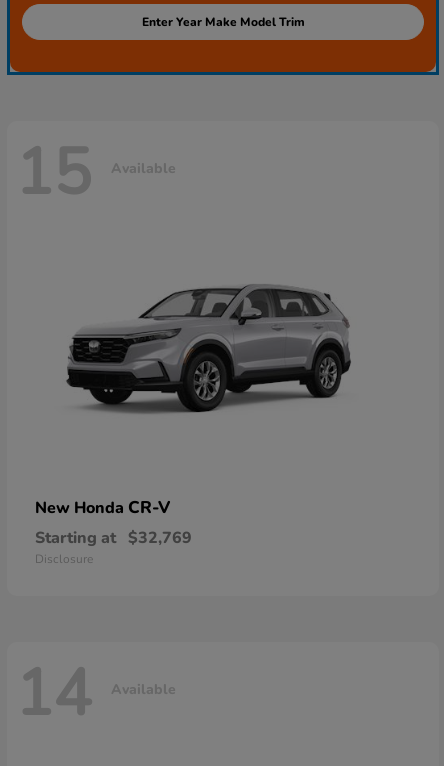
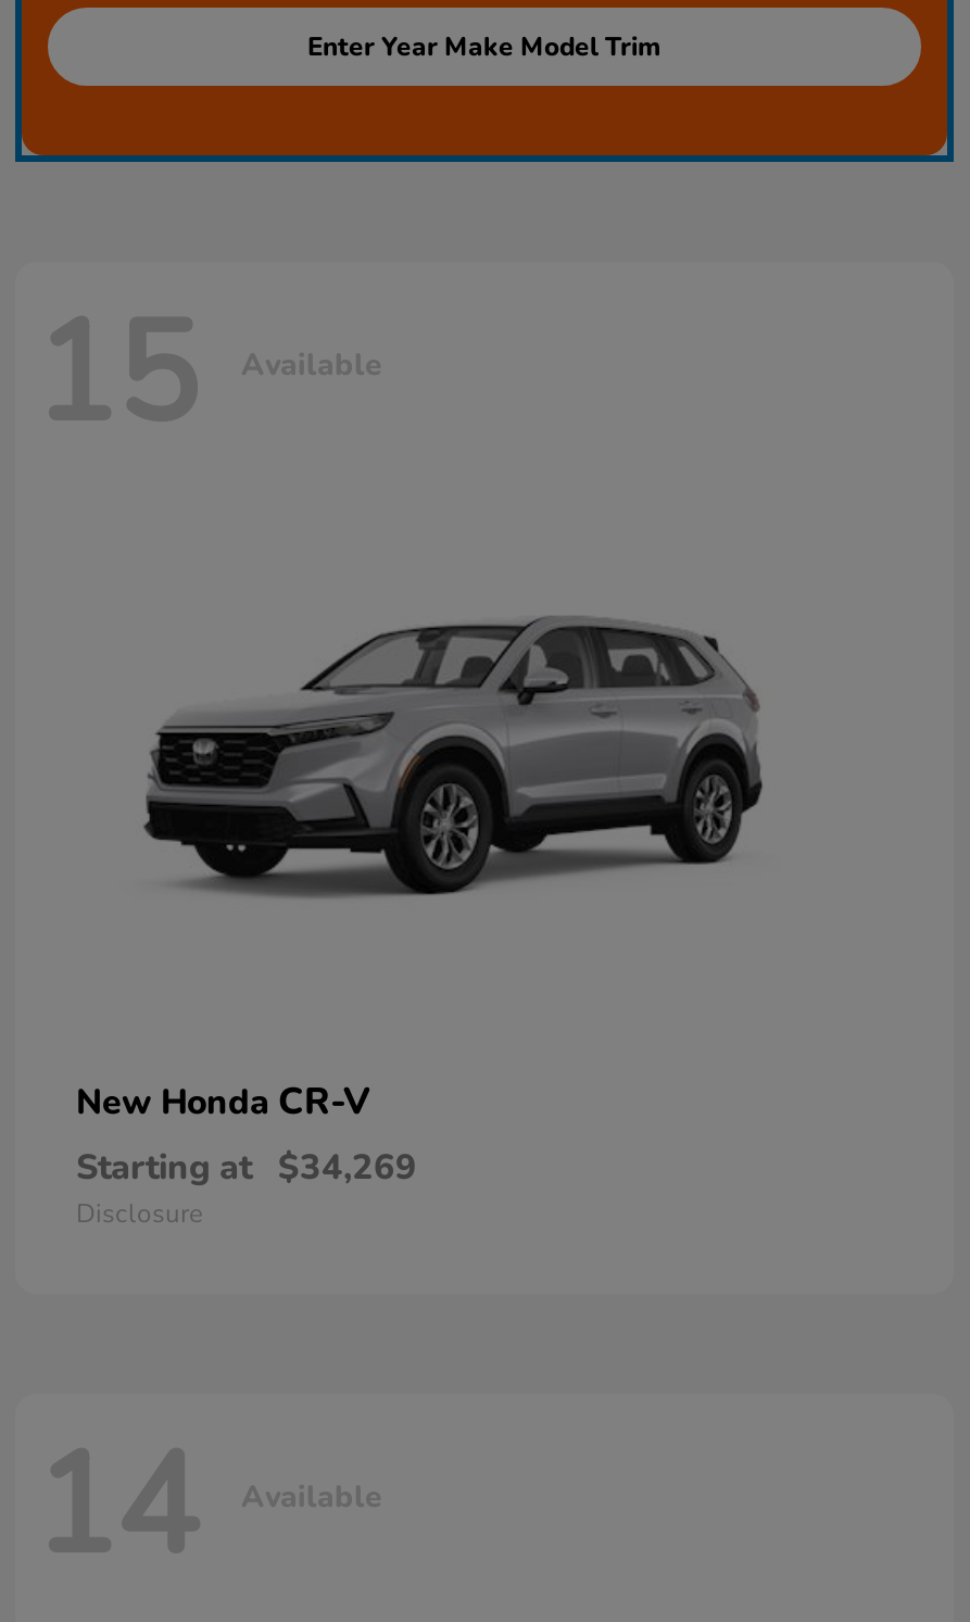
[35,527,192,549] Starting at $32,769 -> [76,1143,417,1191] Starting at $34,269

